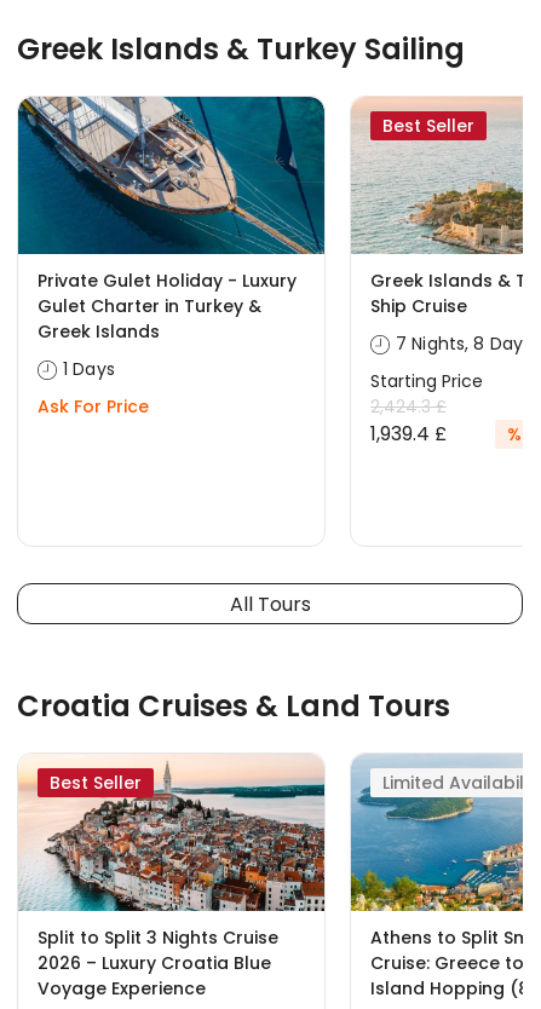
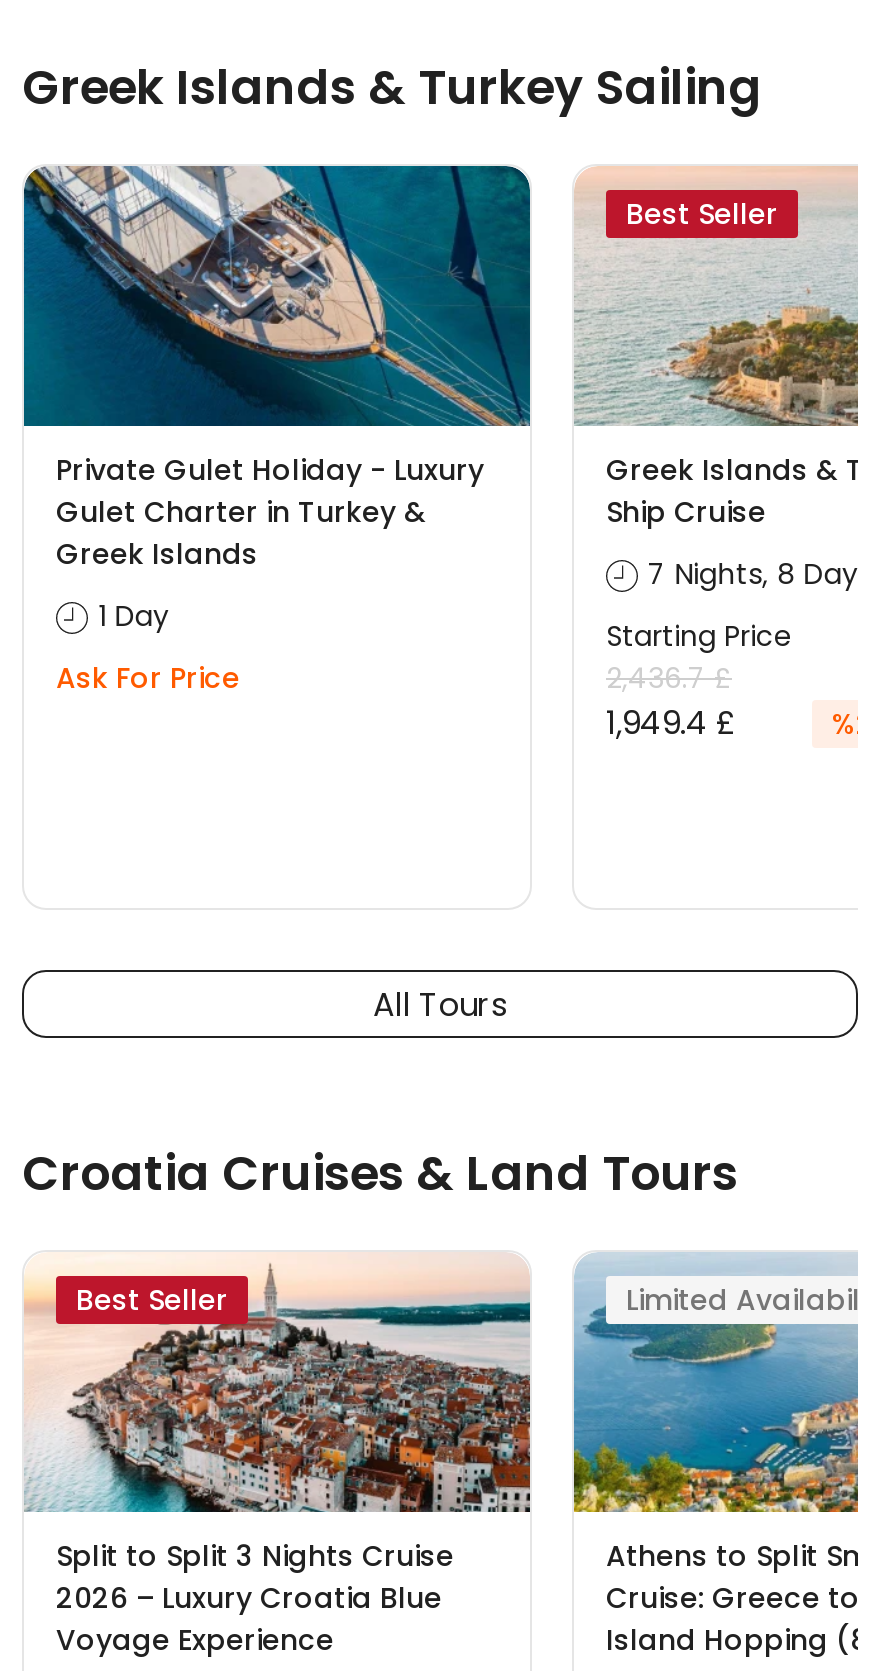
[63,357,115,381] 1 Days -> [98,596,169,636] 1 Day
[370,394,447,419] 2,424.3 £ -> [606,658,732,698] 2,436.7 £
[370,420,447,448] 1,939.4 £ -> [606,700,736,746] 1,949.4 £

